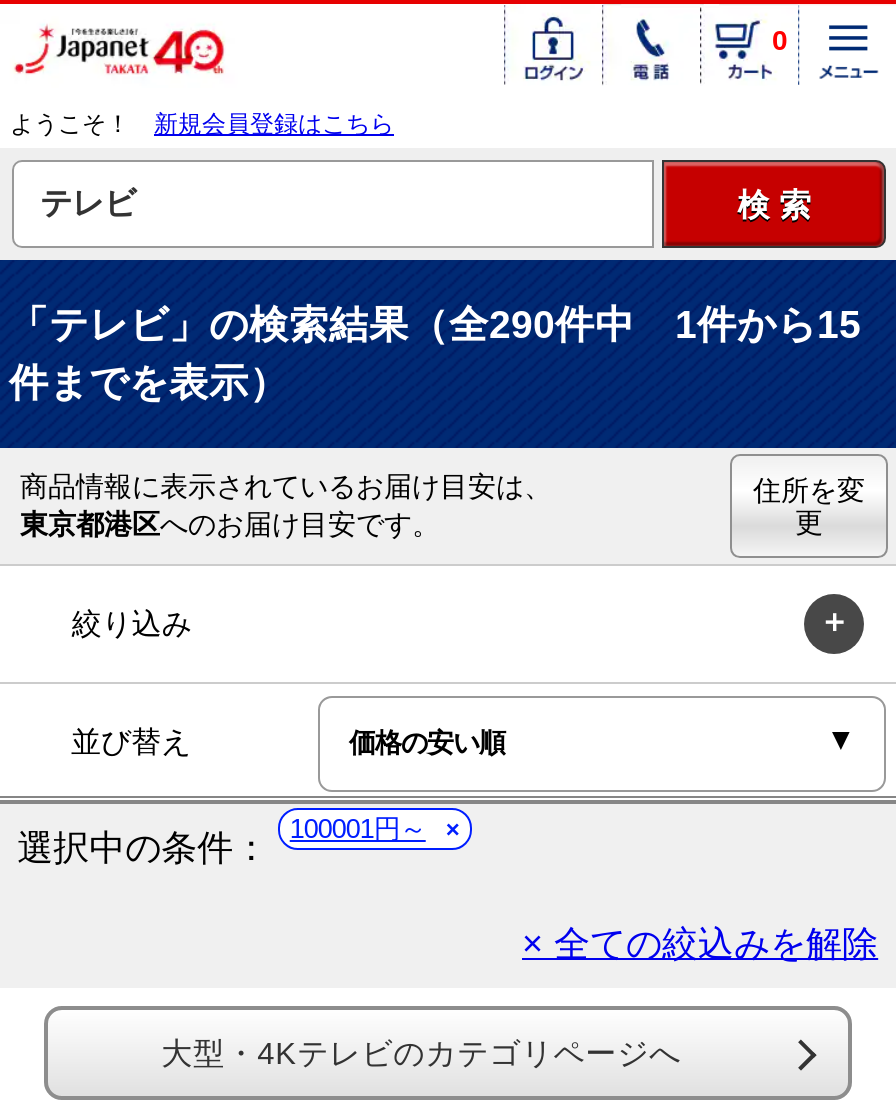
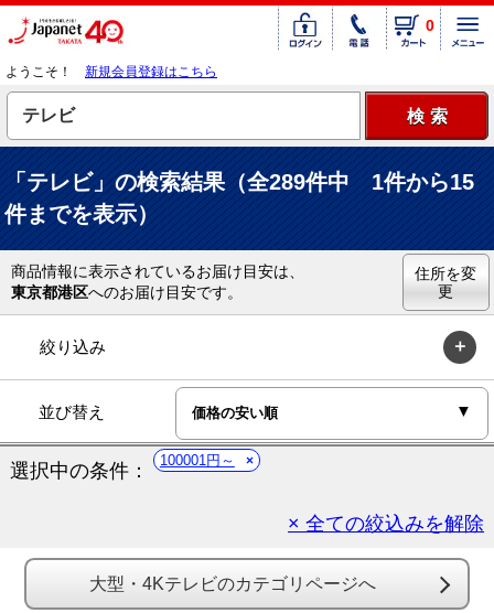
[9,302,861,346] 「テレビ」の検索結果（全290件中 1件から15 -> [5,170,475,194] 「テレビ」の検索結果（全289件中 1件から15

